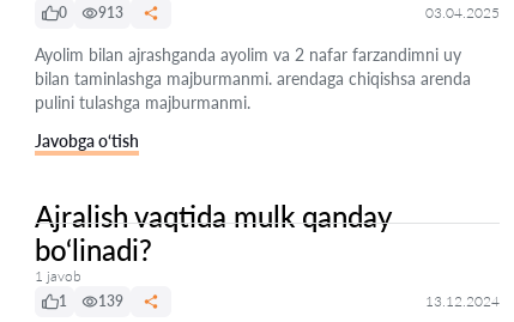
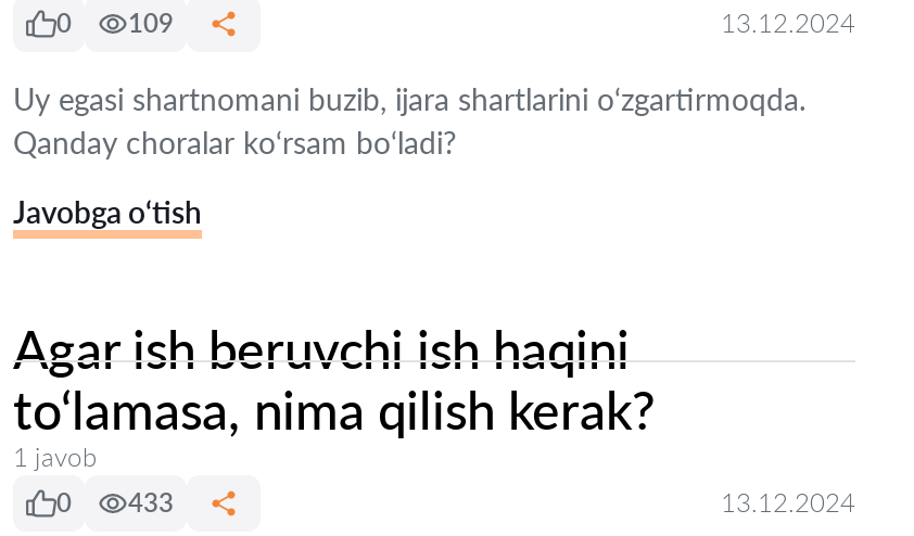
[98,4,500,22] 913 | 03.04.2025 -> [128,7,855,39] 109 | 13.12.2024
[35,44,471,113] Ayolim bilan ajrashganda ayolim va 2 nafar farzandimni uy | bilan taminlashga majburmanmi. arendaga chiqishsa arenda | pulini tulashga majburmanmi. -> [13,80,805,161] Uy egasi shartnomani buzib, ijara shartlarini o‘zgartirmoqda. | Qanday choralar ko‘rsam bo‘ladi?
[35,199,391,267] Ajralish vaqtida mulk qanday | bo‘linadi? -> [13,317,656,441] Agar ish beruvchi ish haqini | to‘lamasa, nima qilish kerak?
[59,292,67,310] 1 -> [56,486,72,519] 0
[98,292,123,310] 139 -> [128,486,174,519] 433

